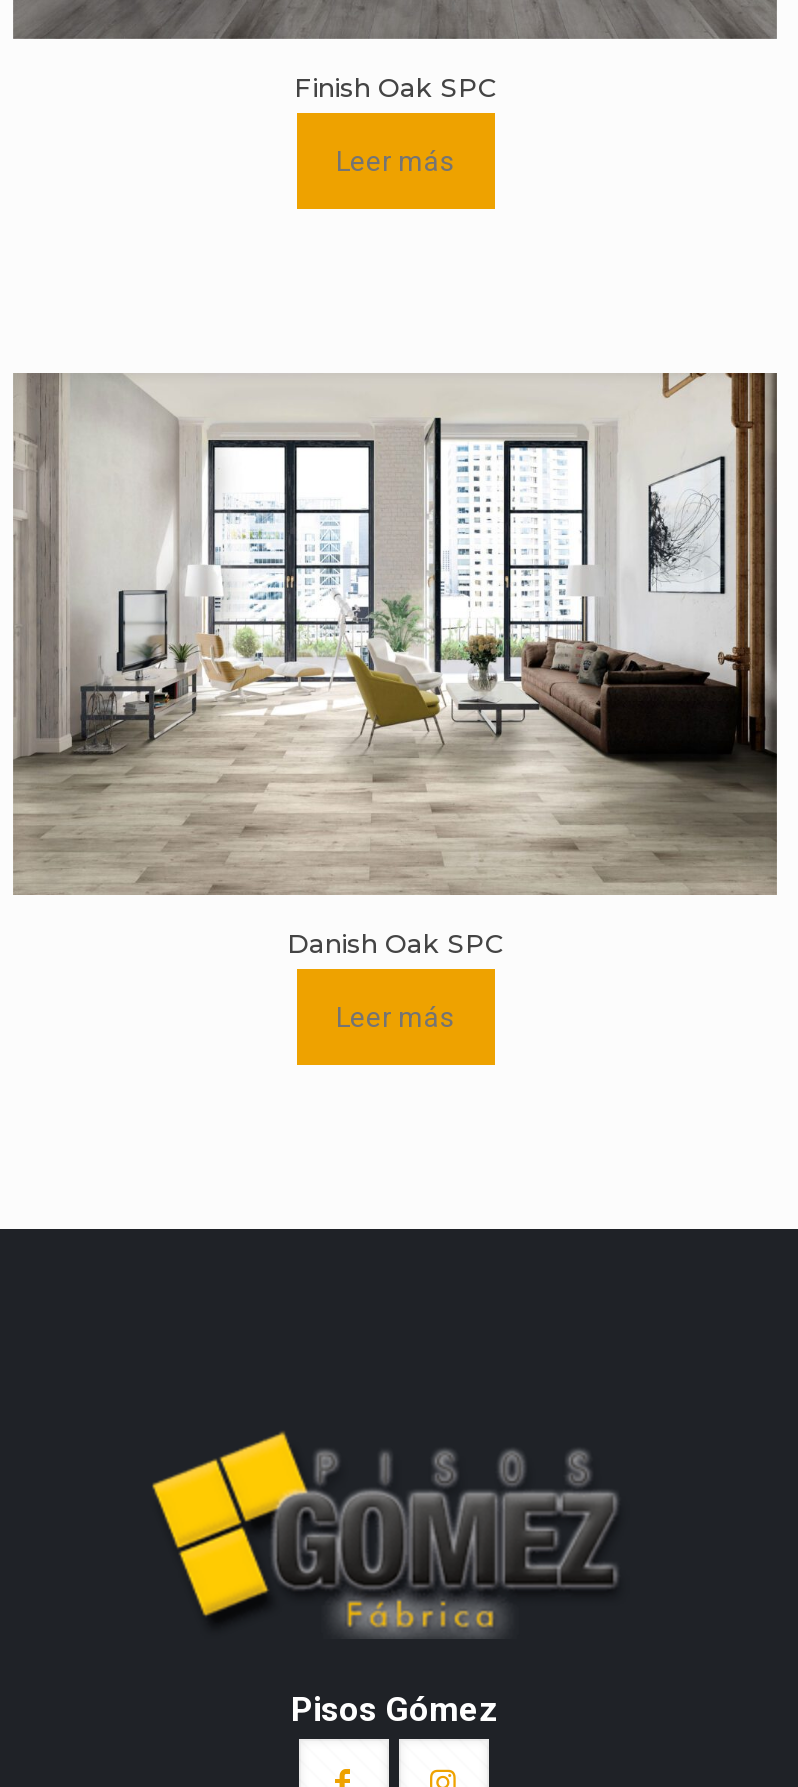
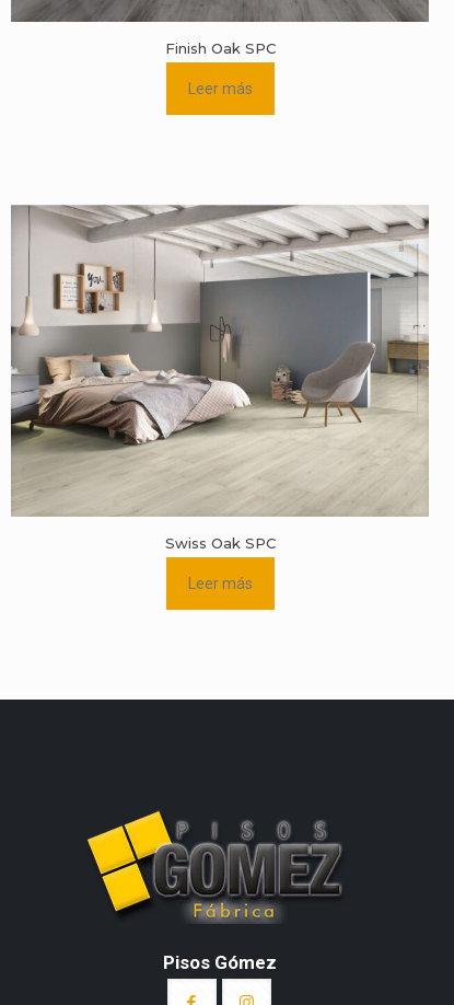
[13,372,779,960] [image] | Danish Oak SPC -> [11,205,429,552] [image] | Swiss Oak SPC

